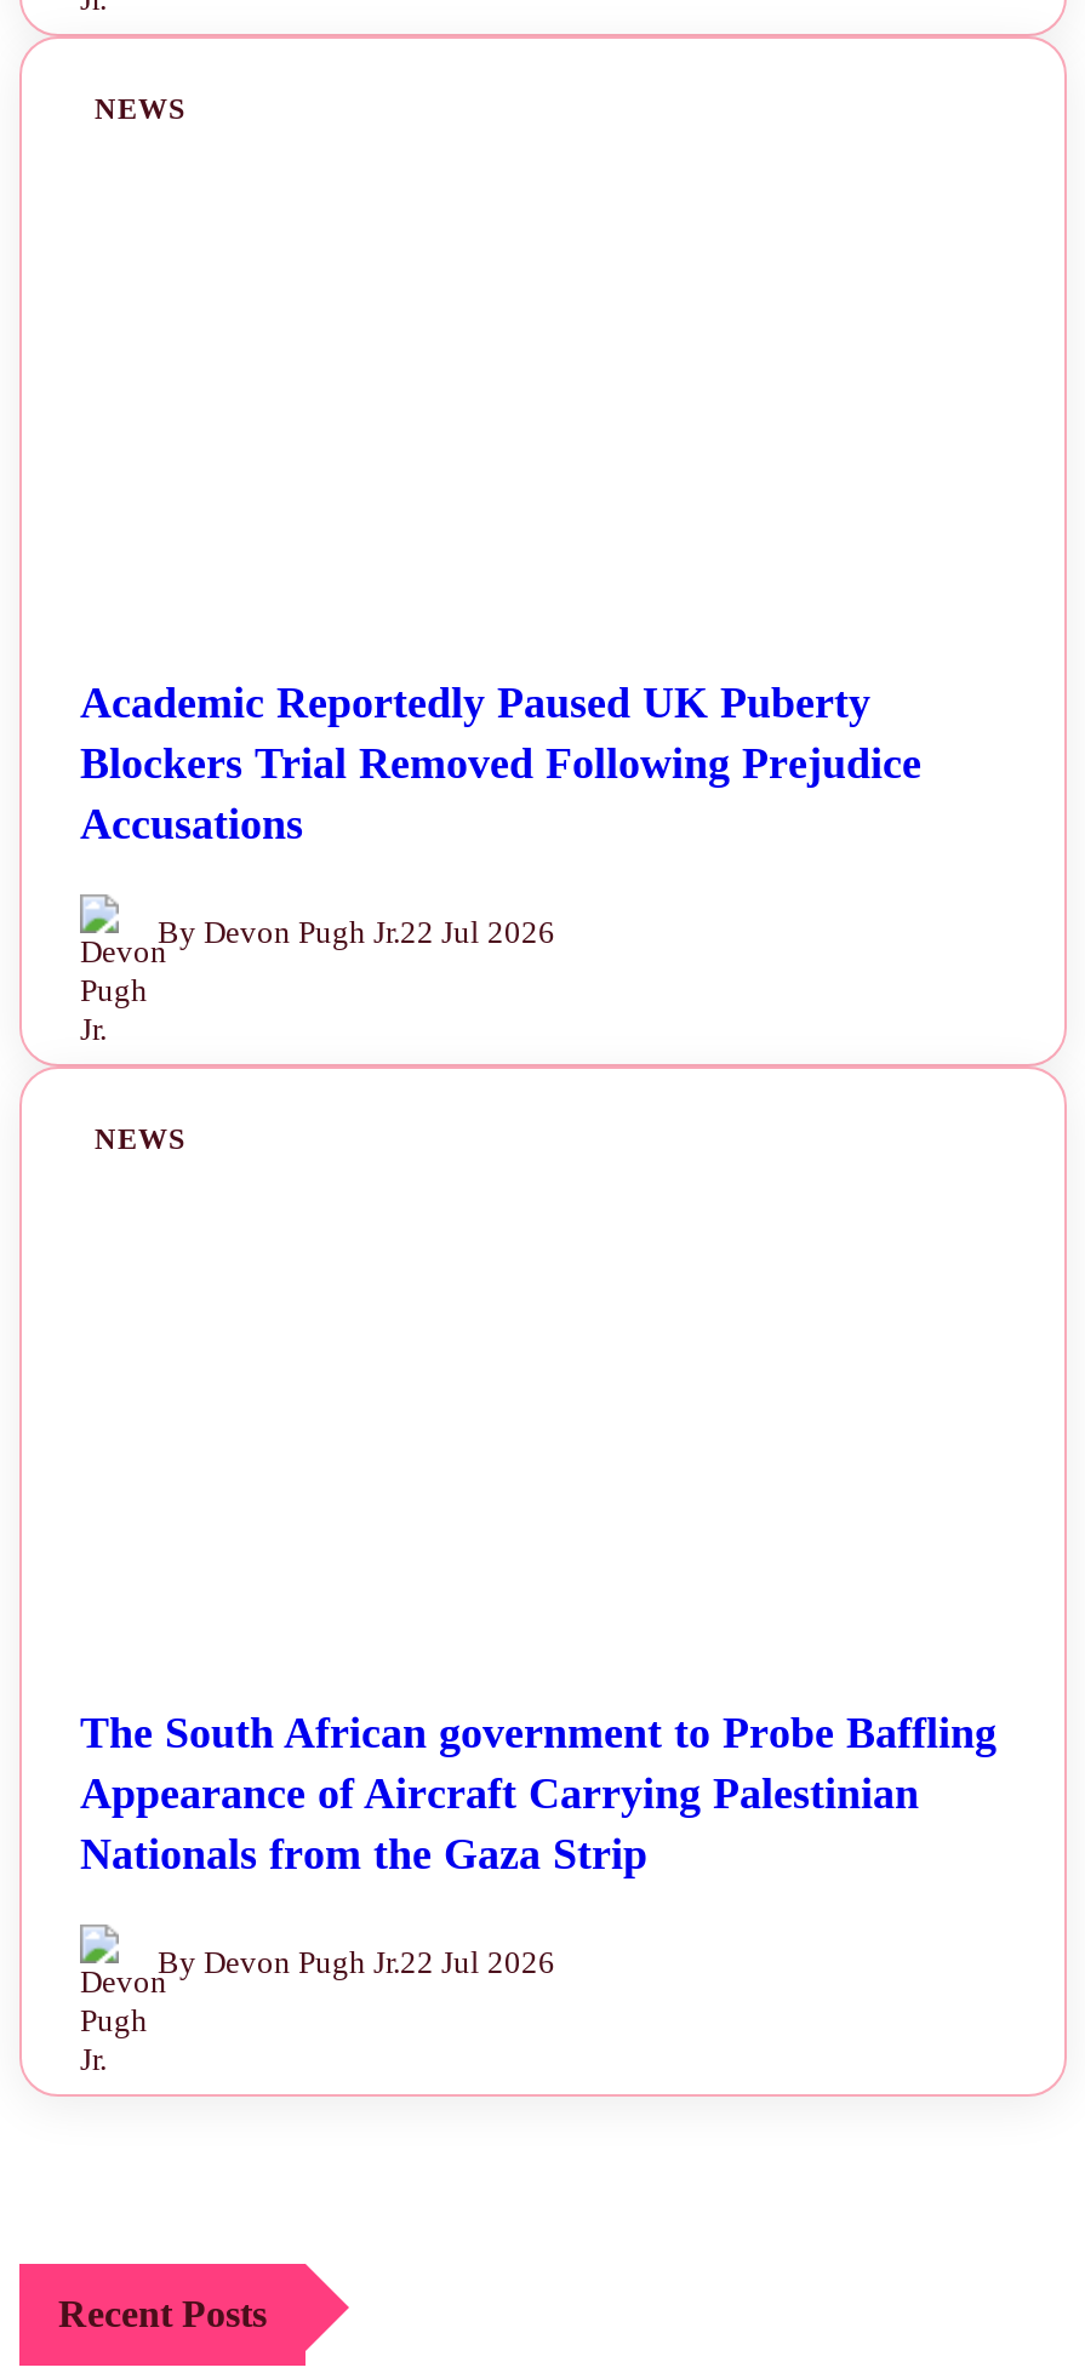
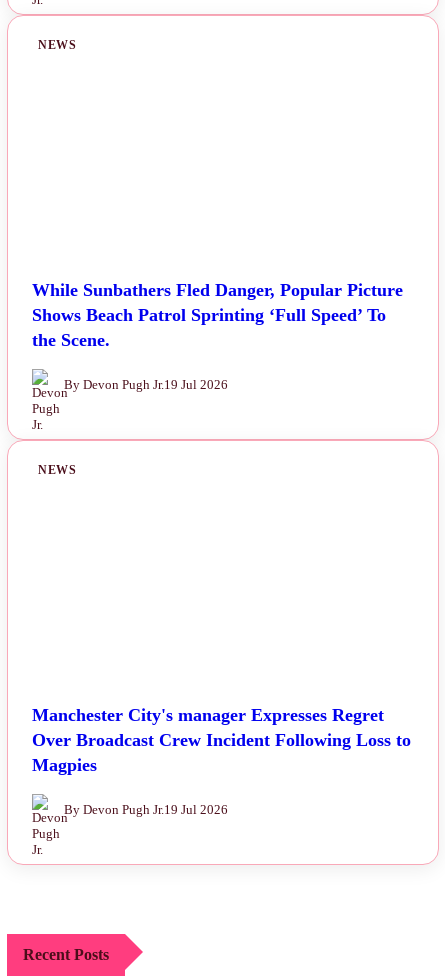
[80,677,921,847] Academic Reportedly Paused UK Puberty | Blockers Trial Removed Following Prejudice | Accusations -> [32,279,403,349] While Sunbathers Fled Danger, Popular Picture | Shows Beach Patrol Sprinting ‘Full Speed’ To | the Scene.
[158,913,555,949] By Devon Pugh Jr.22 Jul 2026 -> [64,376,228,391] By Devon Pugh Jr.19 Jul 2026
[80,1708,997,1877] The South African government to Probe Baffling | Appearance of Aircraft Carrying Palestinian | Nationals from the Gaza Strip -> [32,704,411,774] Manchester City's manager Expresses Regret | Over Broadcast Crew Incident Following Loss to | Magpies
[158,1943,555,1979] By Devon Pugh Jr.22 Jul 2026 -> [64,801,228,816] By Devon Pugh Jr.19 Jul 2026

